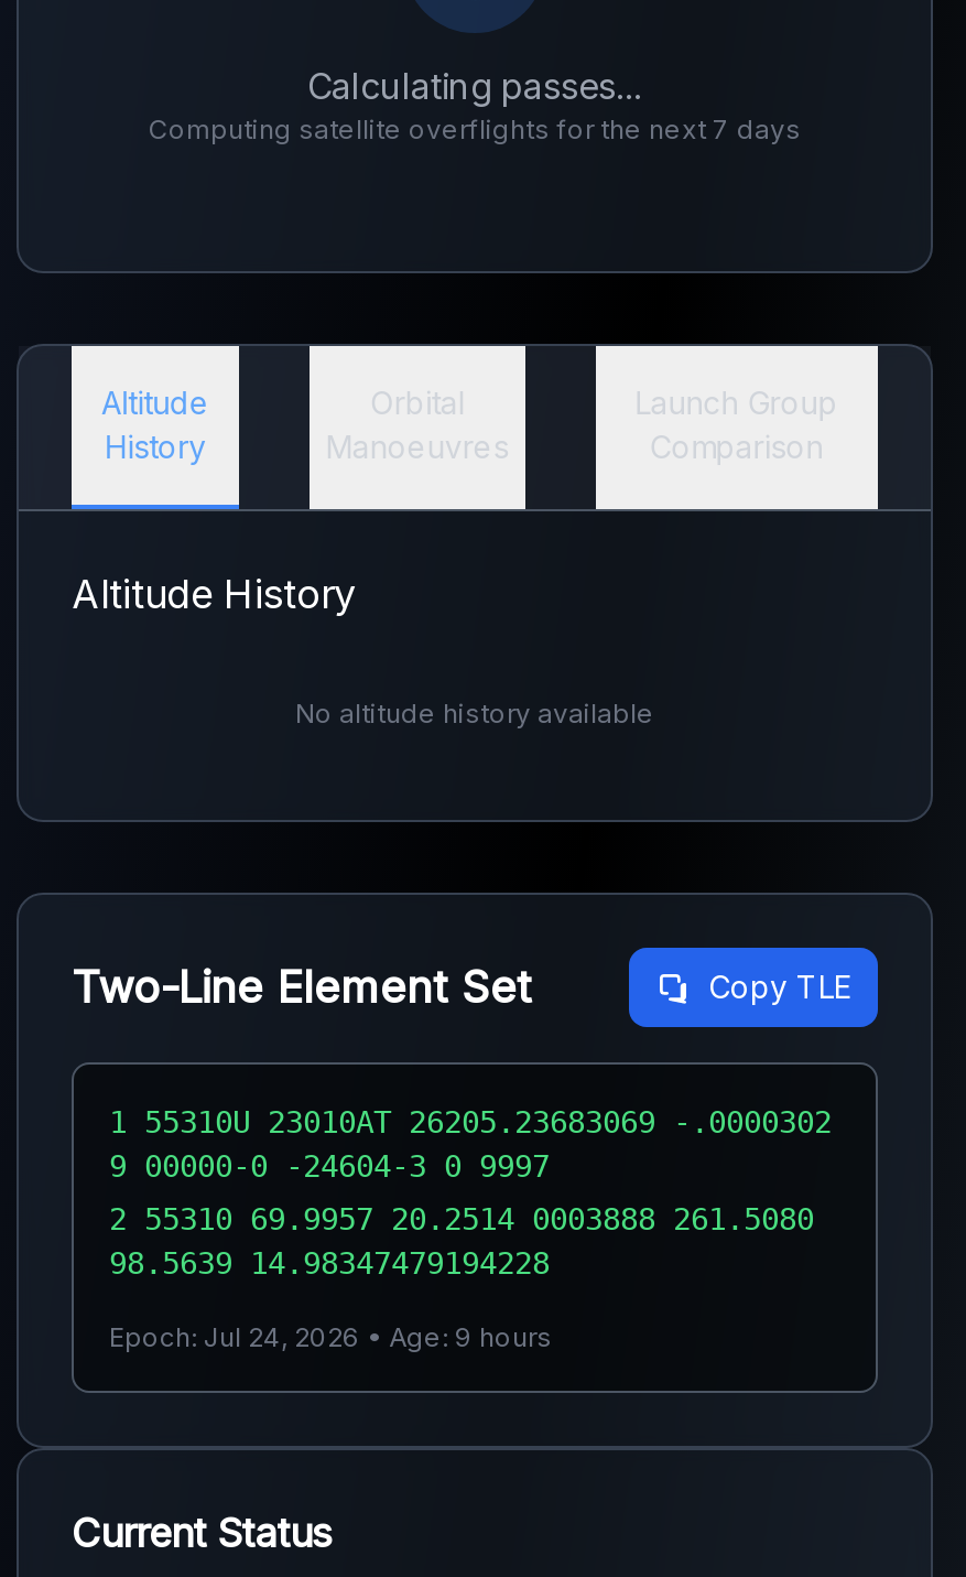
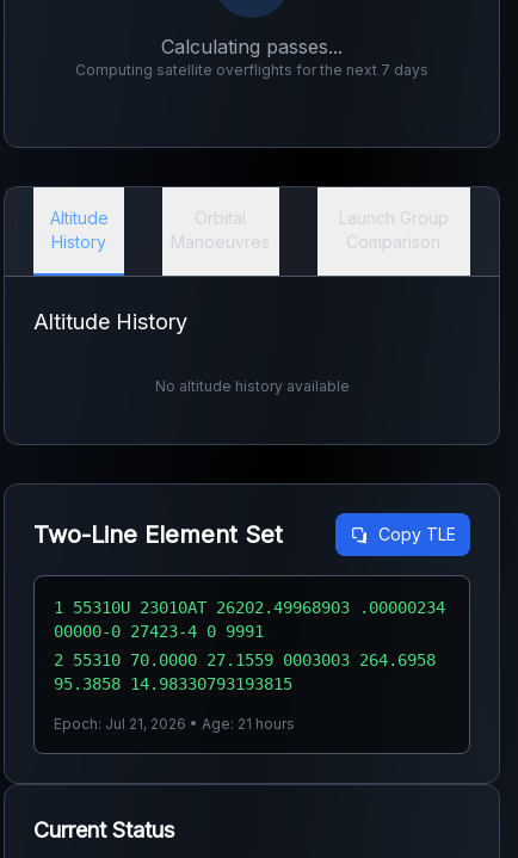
[109,1104,832,1184] 1 55310U 23010AT 26205.23683069 -.0000302 | 9 00000-0 -24604-3 0 9997 -> [54,598,445,641] 1 55310U 23010AT 26202.49968903 .00000234 | 00000-0 27423-4 0 9991
[109,1201,814,1281] 2 55310 69.9957 20.2514 0003888 261.5080 | 98.5639 14.98347479194228 -> [54,650,436,693] 2 55310 70.0000 27.1559 0003003 264.6958 | 95.3858 14.98330793193815
[109,1320,552,1353] Epoch: Jul 24, 2026 • Age: 9 hours -> [54,715,295,733] Epoch: Jul 21, 2026 • Age: 21 hours

